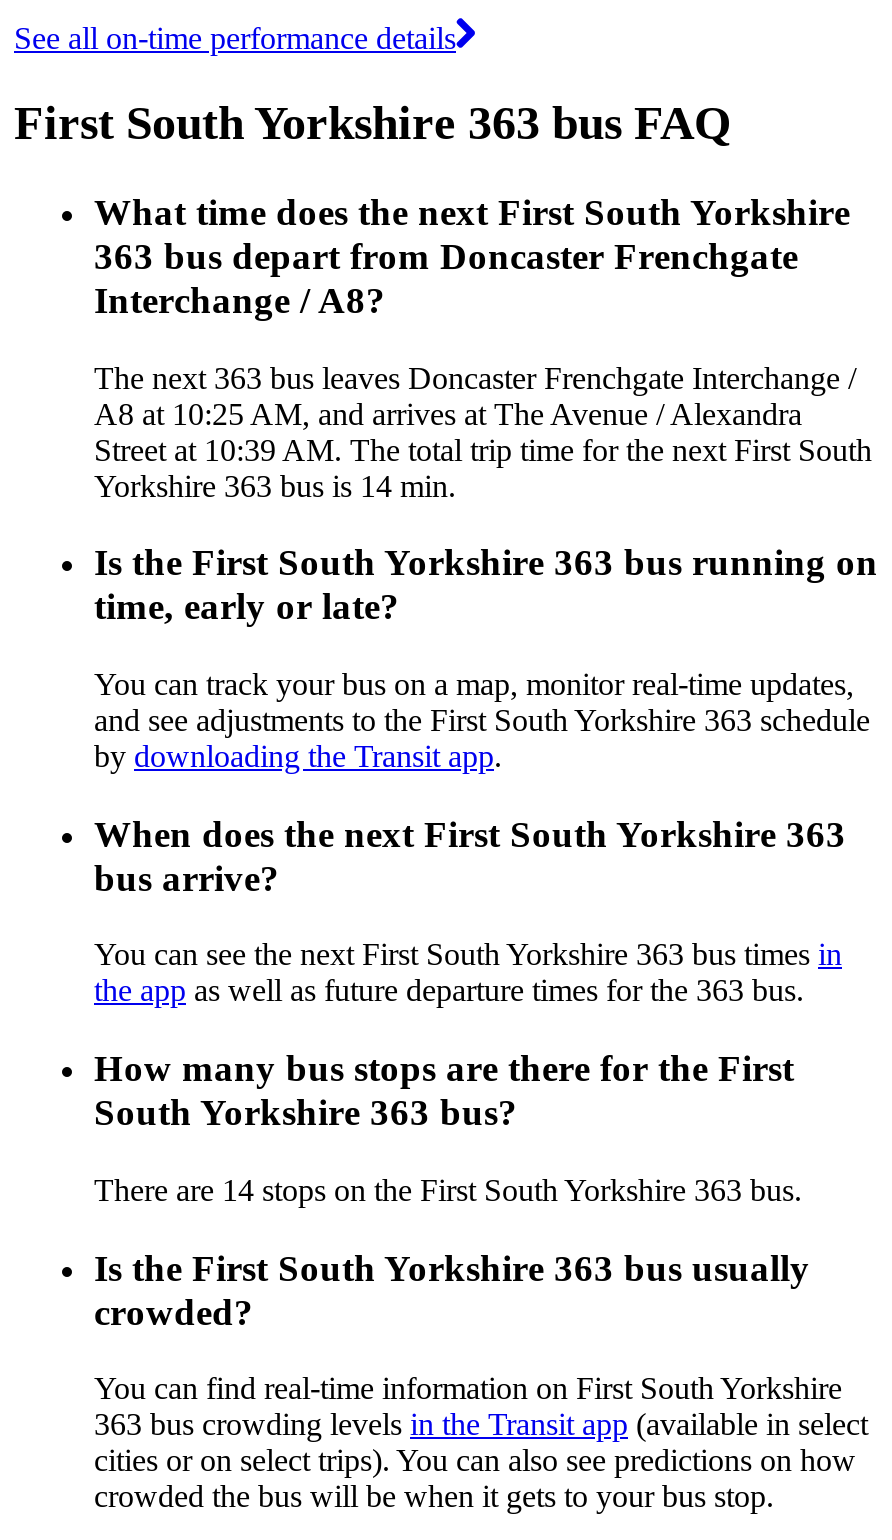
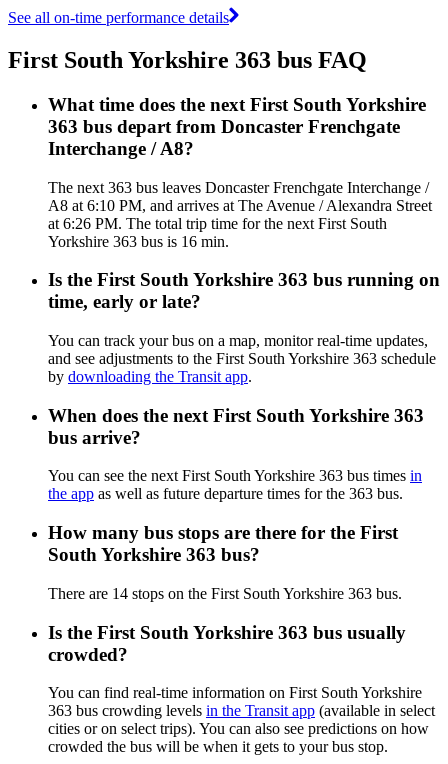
[94,396,872,502] A8 at 10:25 AM, and arrives at The Avenue / Alexandra | Street at 10:39 AM. The total trip time for the next First South | Yorkshire 363 bus is 14 min. -> [48,196,432,249] A8 at 6:10 PM, and arrives at The Avenue / Alexandra Street | at 6:26 PM. The total trip time for the next First South | Yorkshire 363 bus is 16 min.

